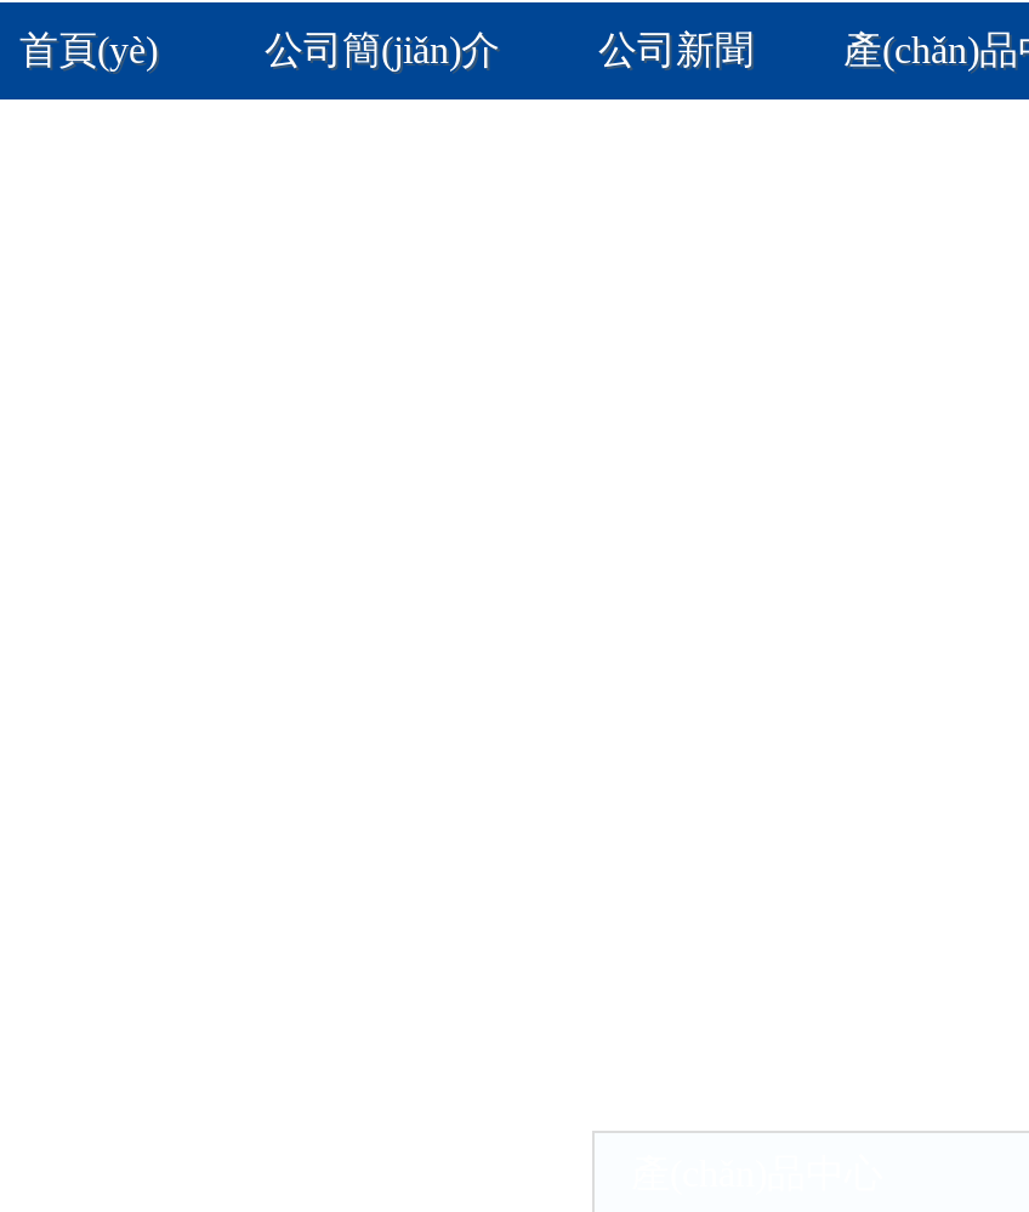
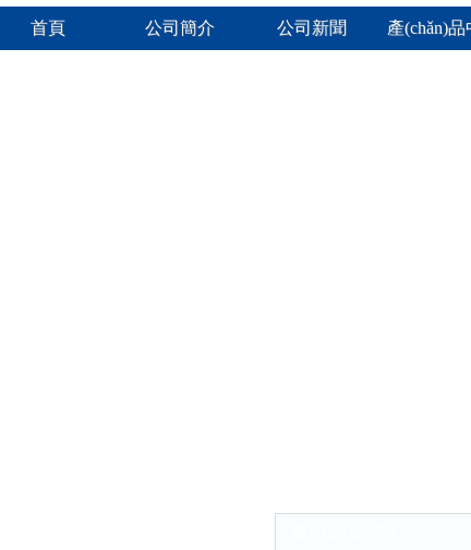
[19,29,500,70] 首頁(yè) | 公司簡(jiǎn)介 -> [31,19,215,37] 首頁 | 公司簡介

